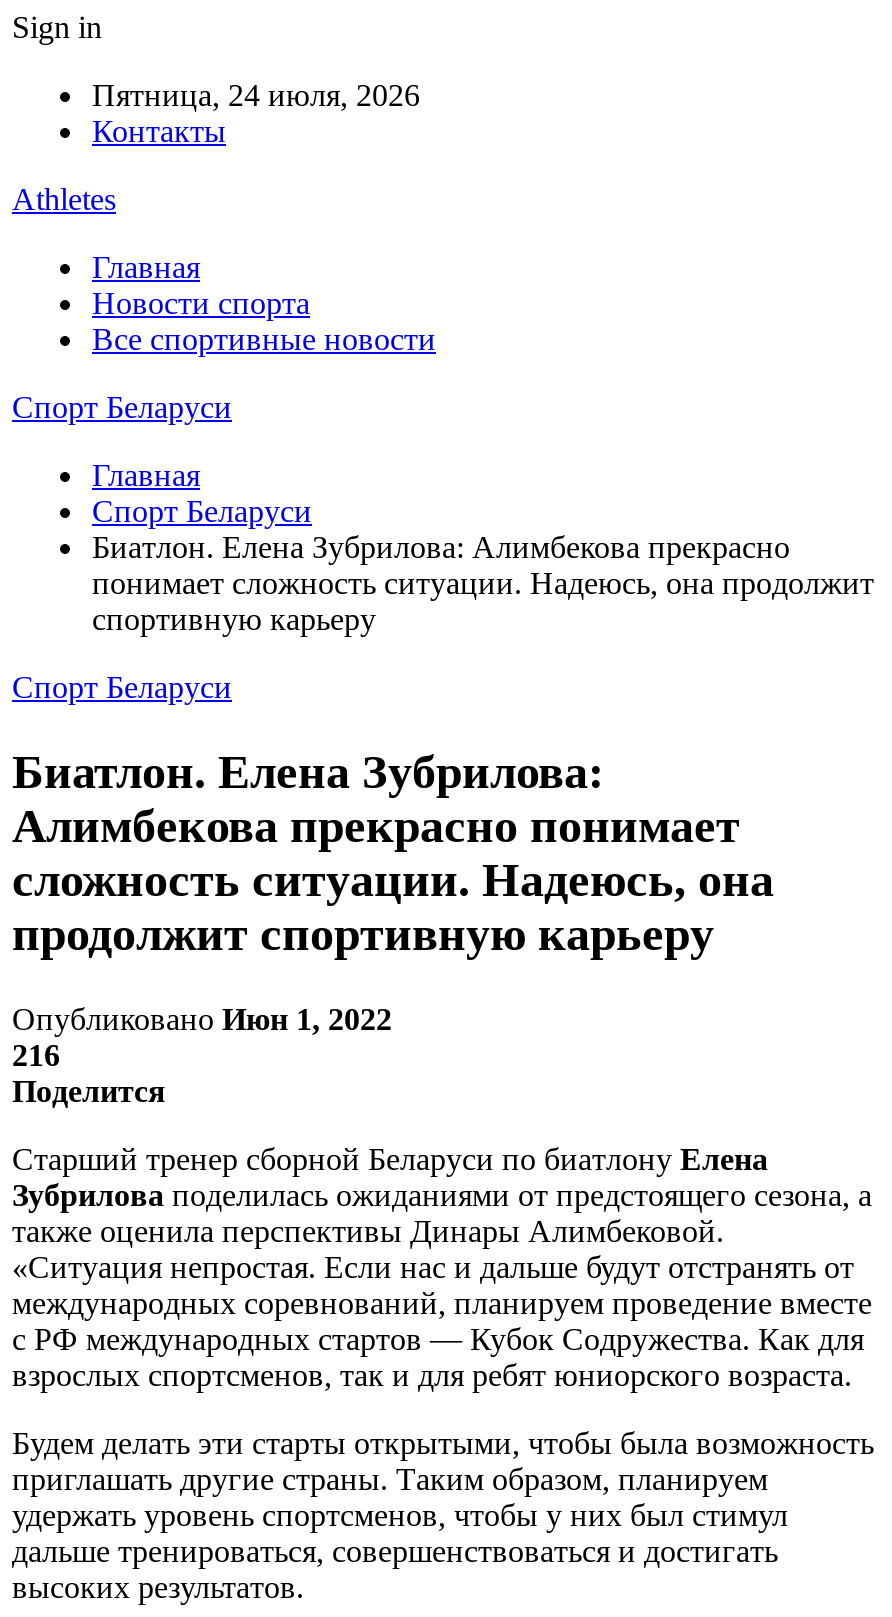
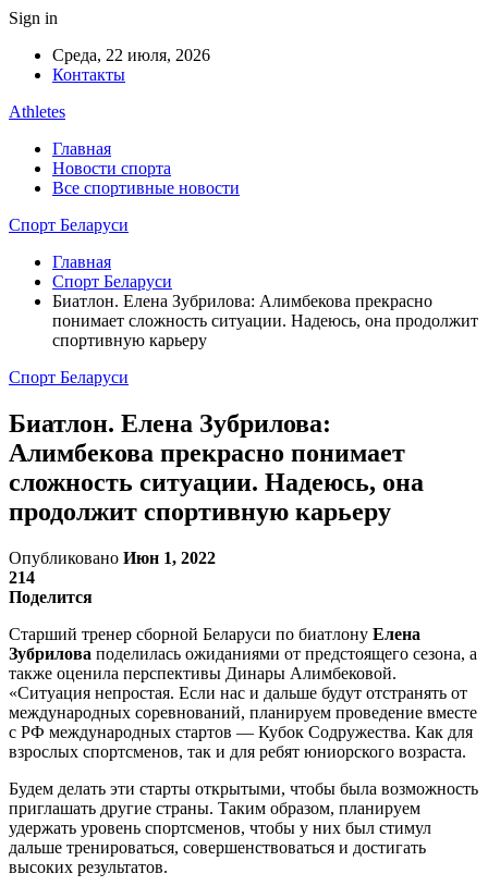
[92,78,420,112] Пятница, 24 июля, 2026 -> [52,46,210,64] Среда, 22 июля, 2026
[12,1038,60,1072] 216 -> [9,568,35,586] 214

